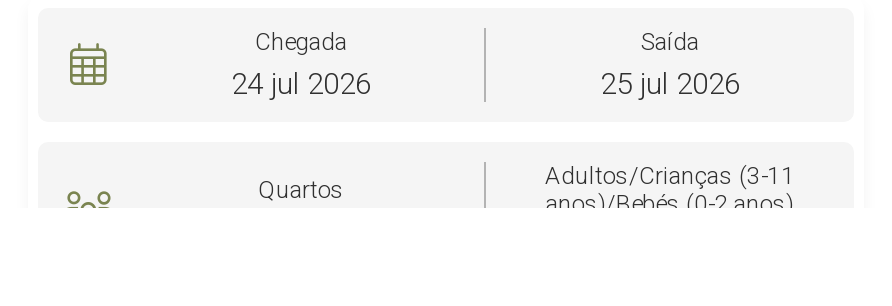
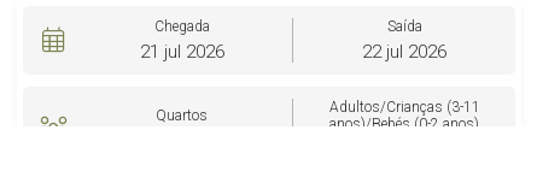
[231,66,371,102] 24 jul 2026 -> [139,41,224,63] 21 jul 2026
[600,66,740,102] 25 jul 2026 -> [362,41,446,63] 22 jul 2026

